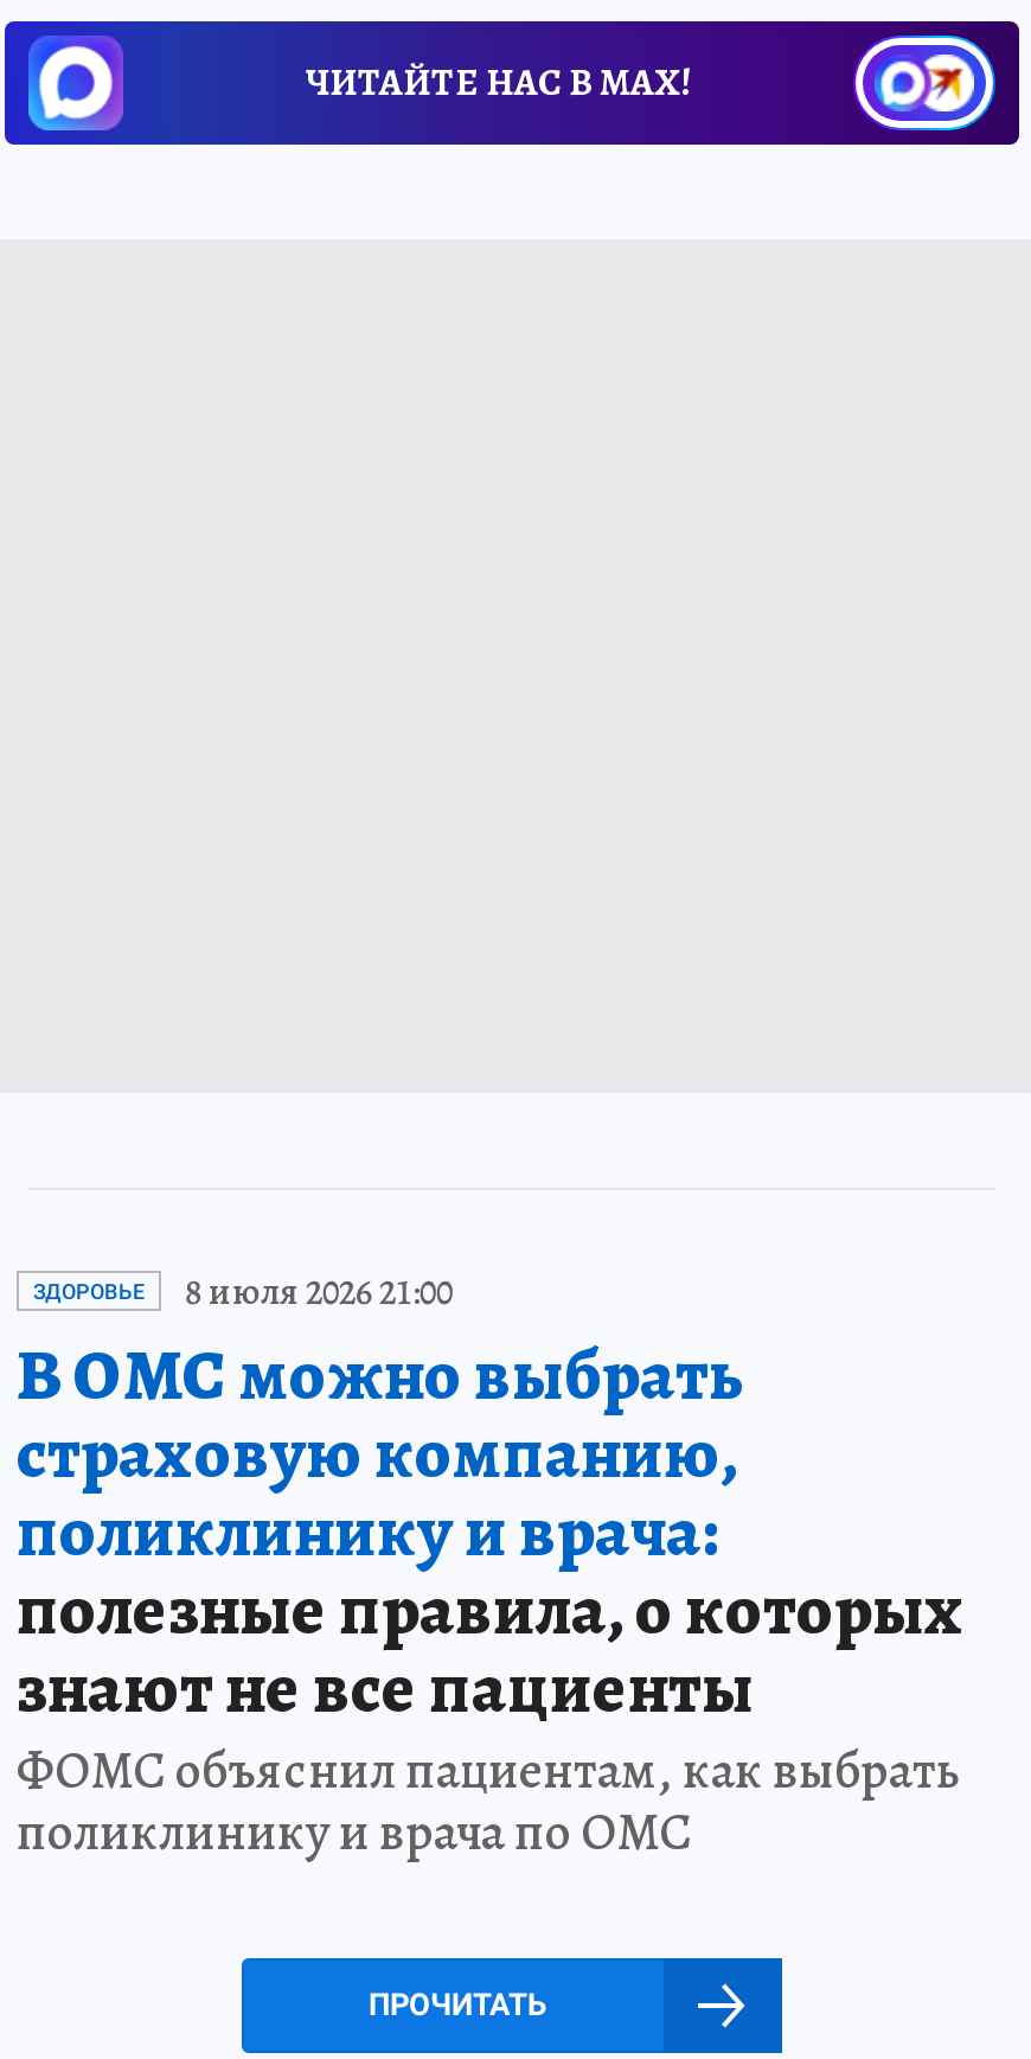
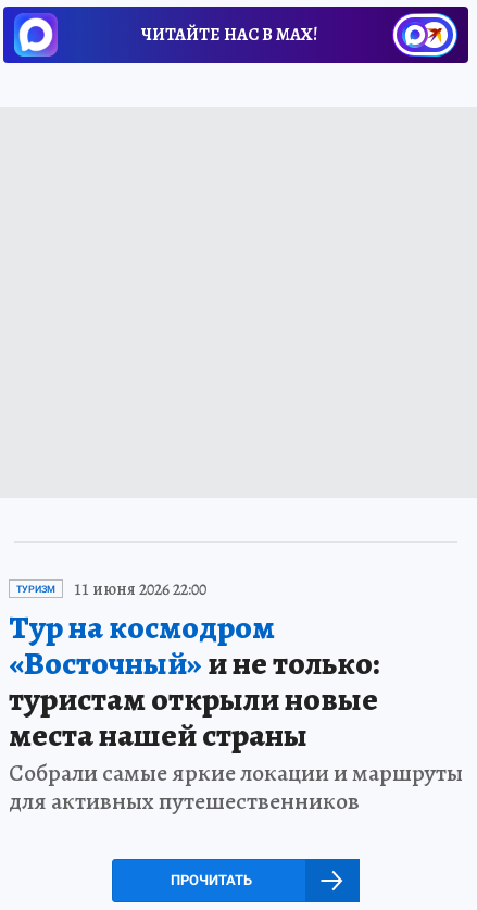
[17,1265,965,1867] ЗДОРОВЬЕ | 8 июля 2026 21:00 | В ОМС можно выбрать | страховую компанию, | поликлинику и врача: | полезные правила, о которых | знают не все пациенты | ФОМС объяснил пациентам, как выбрать | поликлинику и врача по ОМС -> [9,577,463,817] ТУРИЗМ | 11 июня 2026 22:00 | Тур на космодром | «Восточный»и не только: | туристам открыли новые | места нашей страны | Собрали самые яркие локации и маршруты | для активных путешественников

